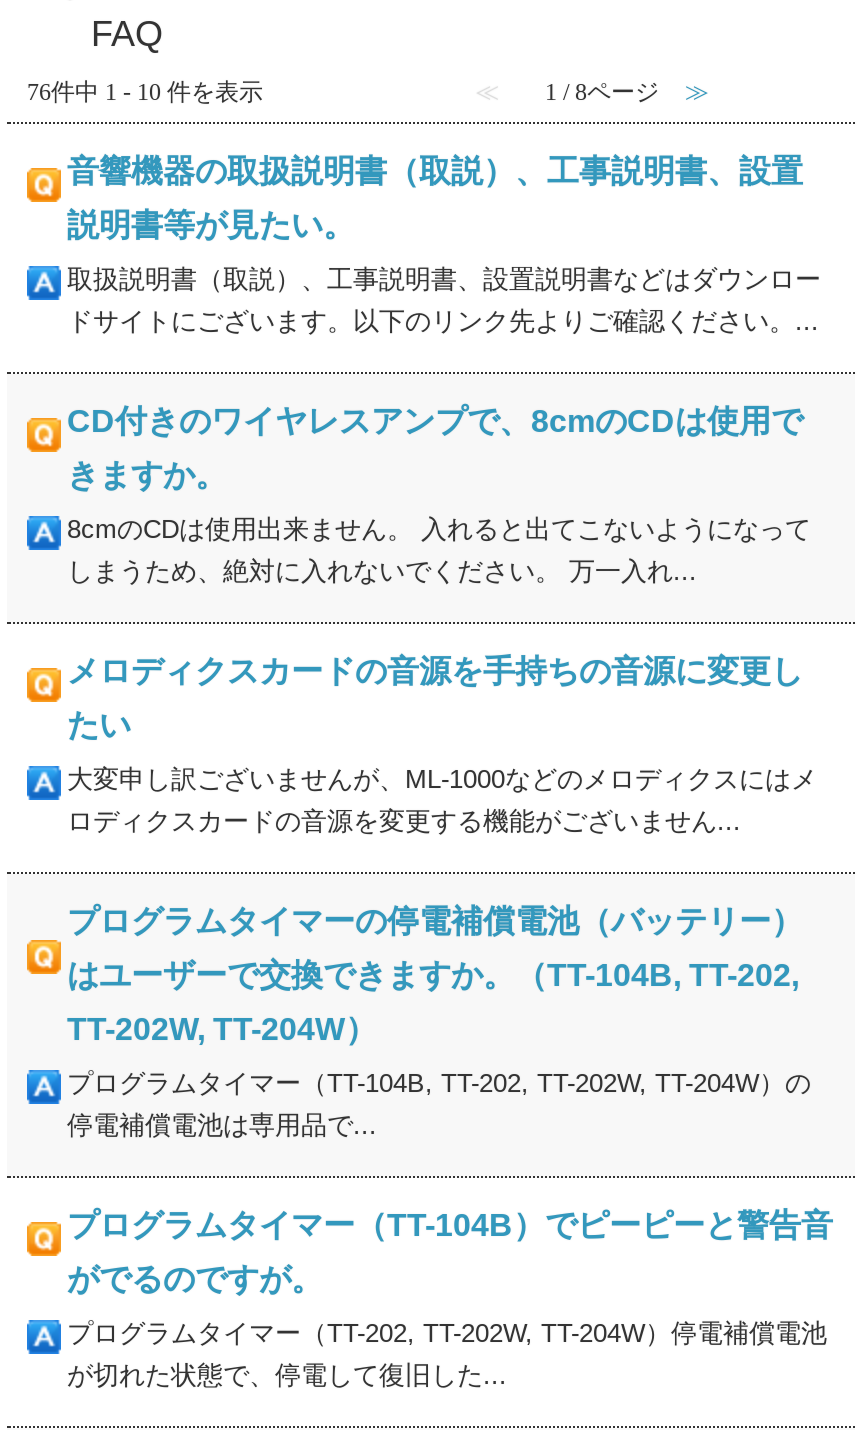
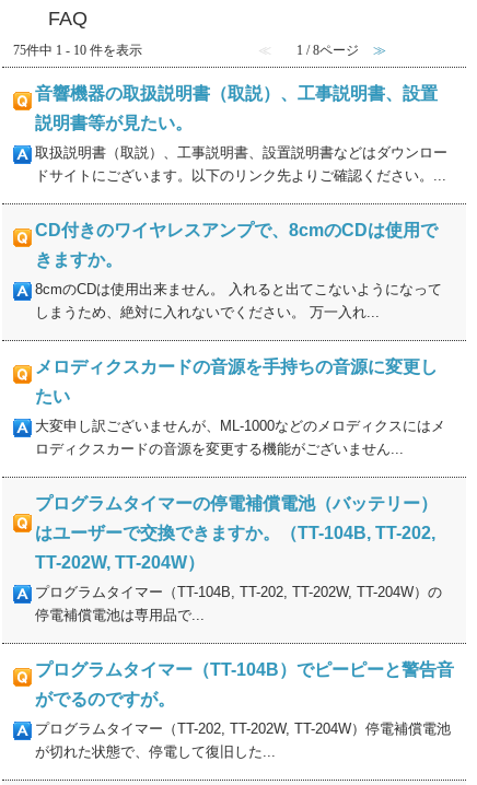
[27,78,263,106] 76件中 1 - 10 件を表示 -> [13,43,142,58] 75件中 1 - 10 件を表示

